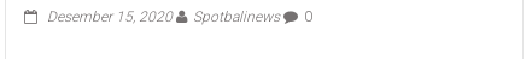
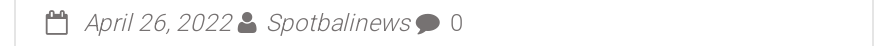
[47,9,312,26] Desember 15, 2020 Spotbalinews 0 -> [84,9,464,37] April 26, 2022 Spotbalinews 0

